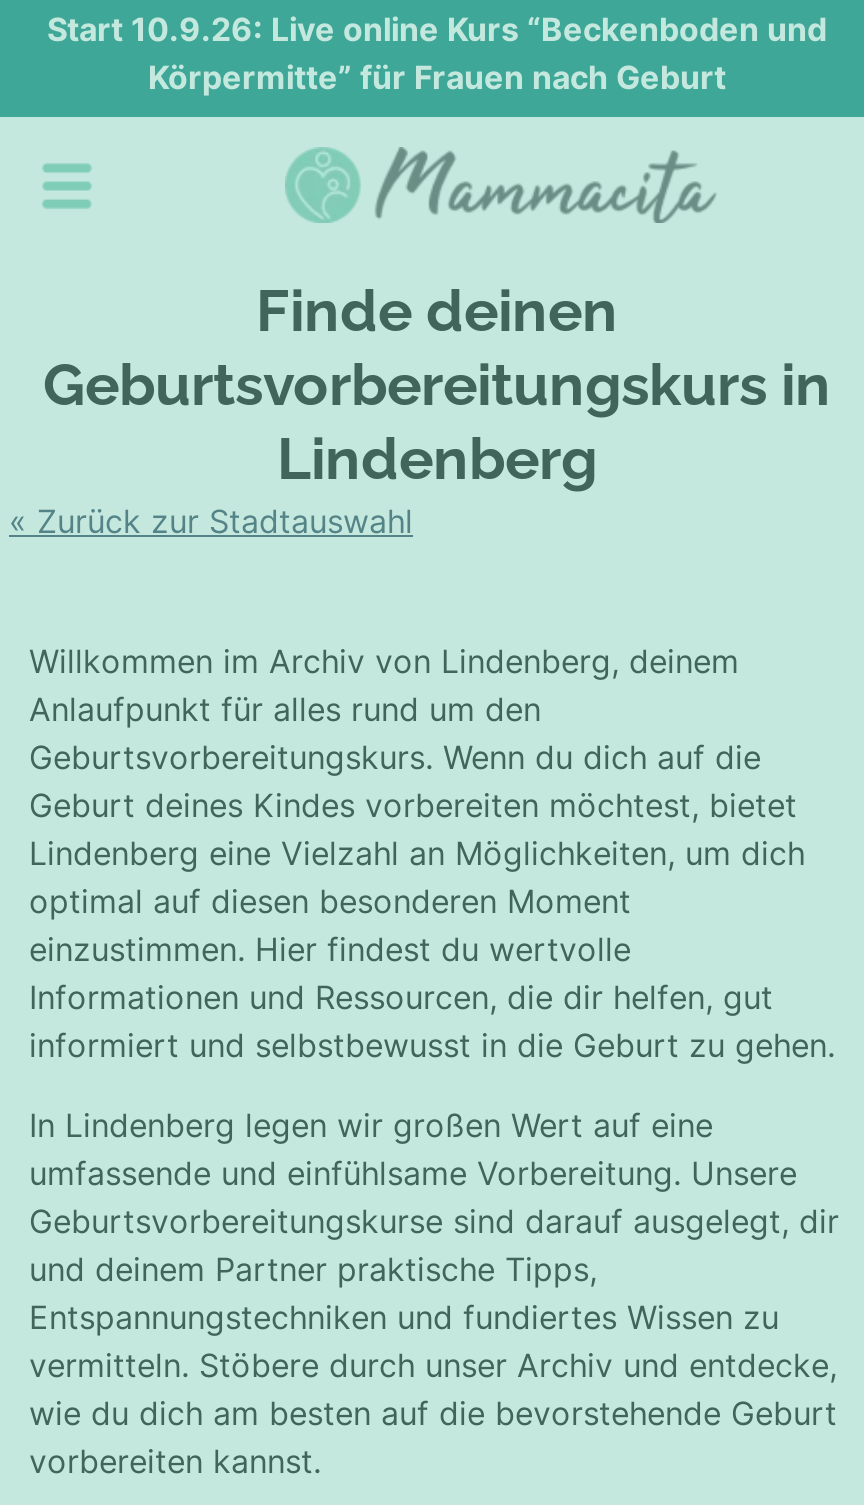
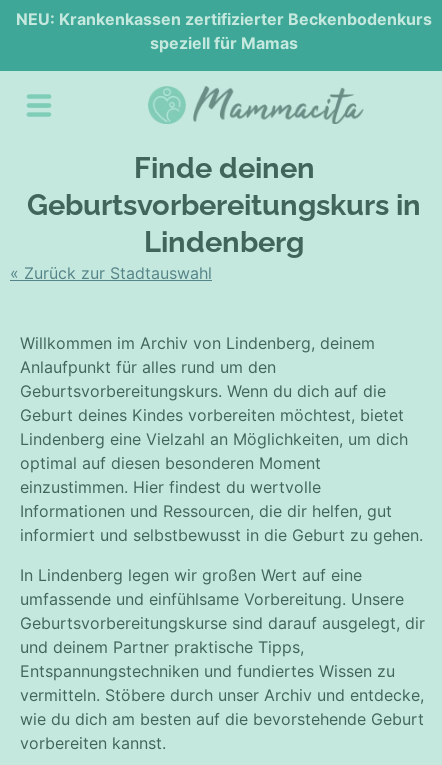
[47,9,827,97] Start 10.9.26: Live online Kurs “Beckenboden und | Körpermitte” für Frauen nach Geburt -> [16,9,432,53] NEU: Krankenkassen zertifizierter Beckenbodenkurs | speziell für Mamas

